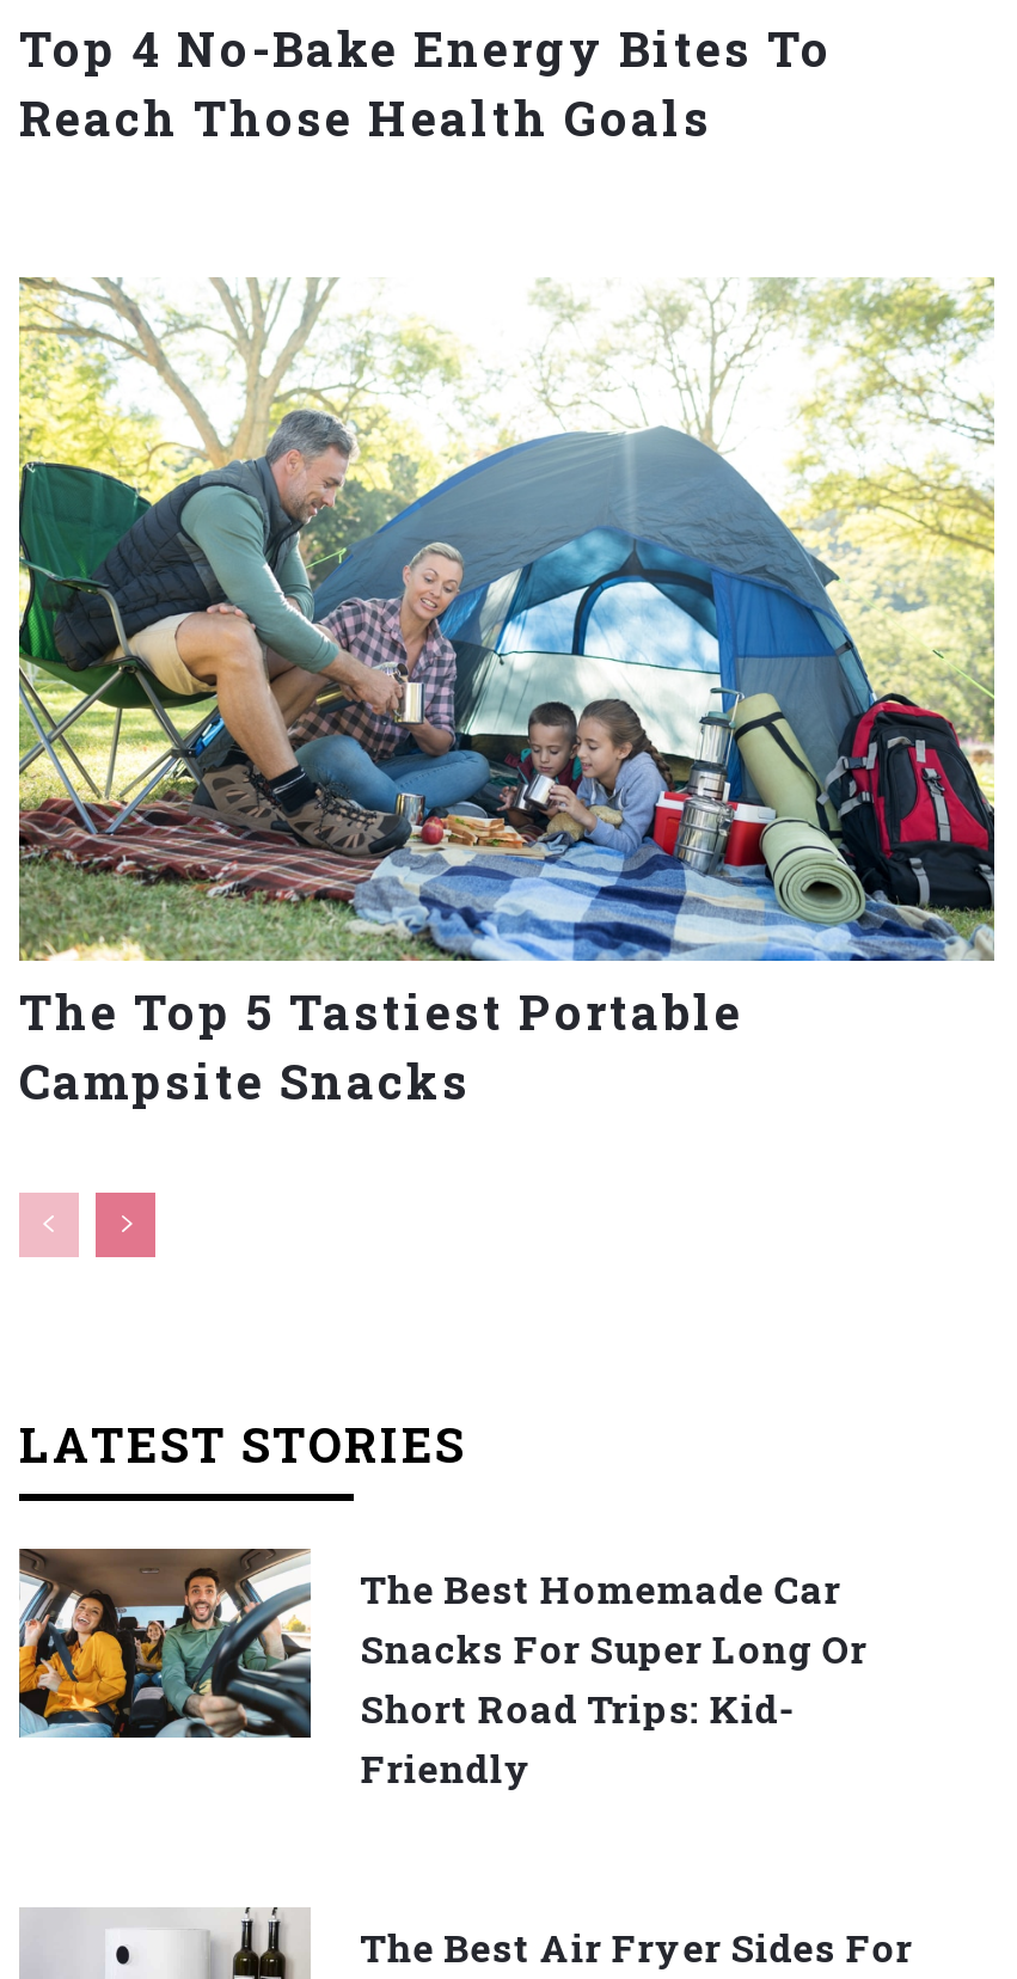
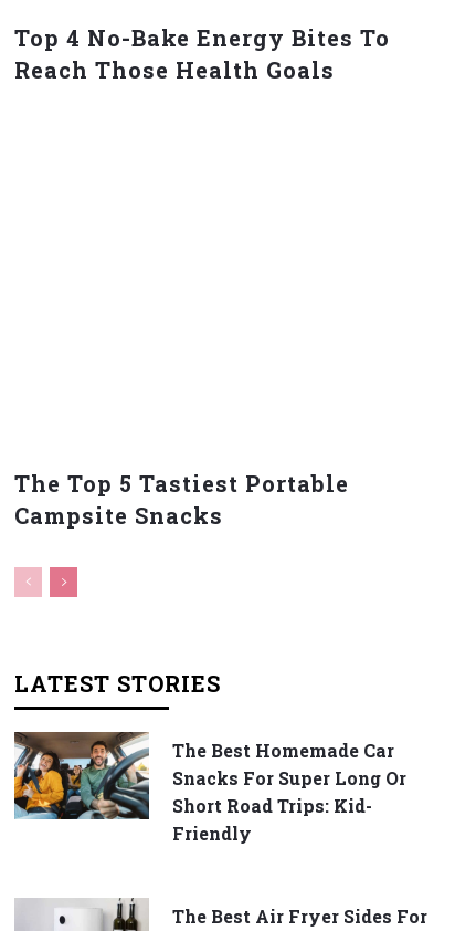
[17,275,997,963] [image] -> none

